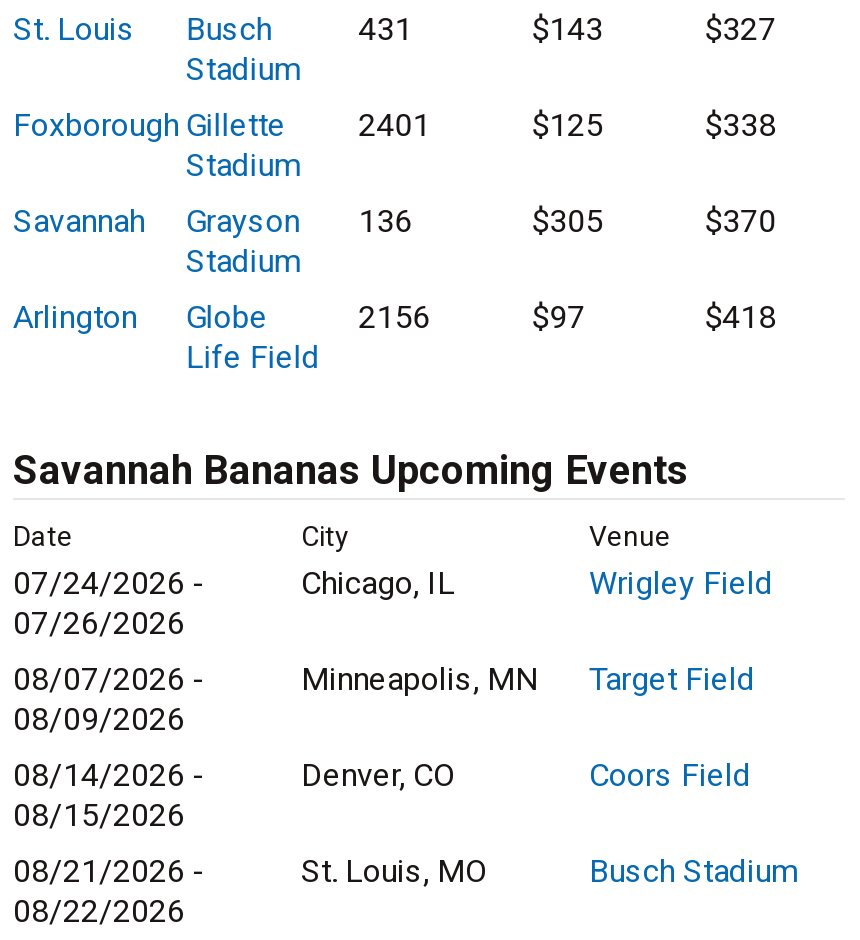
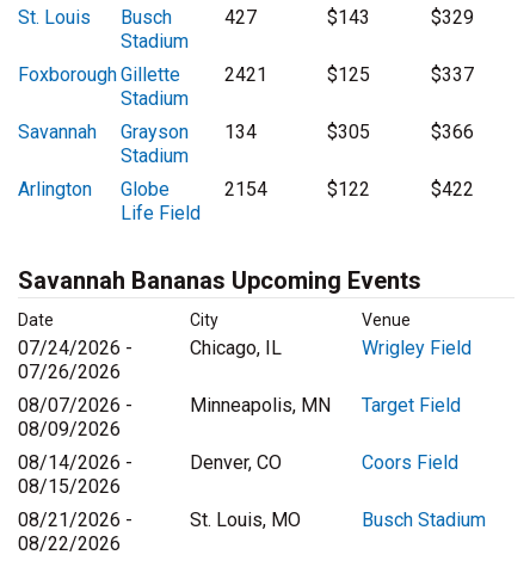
[359,10,413,48] 431 -> [224,6,256,29] 427
[704,10,776,48] $327 -> [430,6,473,29] $329
[13,106,431,144] Foxborough Gillette 2401 -> [18,63,267,86] Foxborough Gillette 2421
[704,106,776,144] $338 -> [430,63,473,86] $337
[13,202,413,240] Savannah Grayson 136 -> [18,121,256,143] Savannah Grayson 134
[704,202,776,240] $370 -> [430,121,473,143] $366
[359,298,431,336] 2156 -> [224,178,267,201] 2154
[531,298,585,336] $97 -> [327,178,370,201] $122
[704,298,776,336] $418 -> [430,178,473,201] $422

